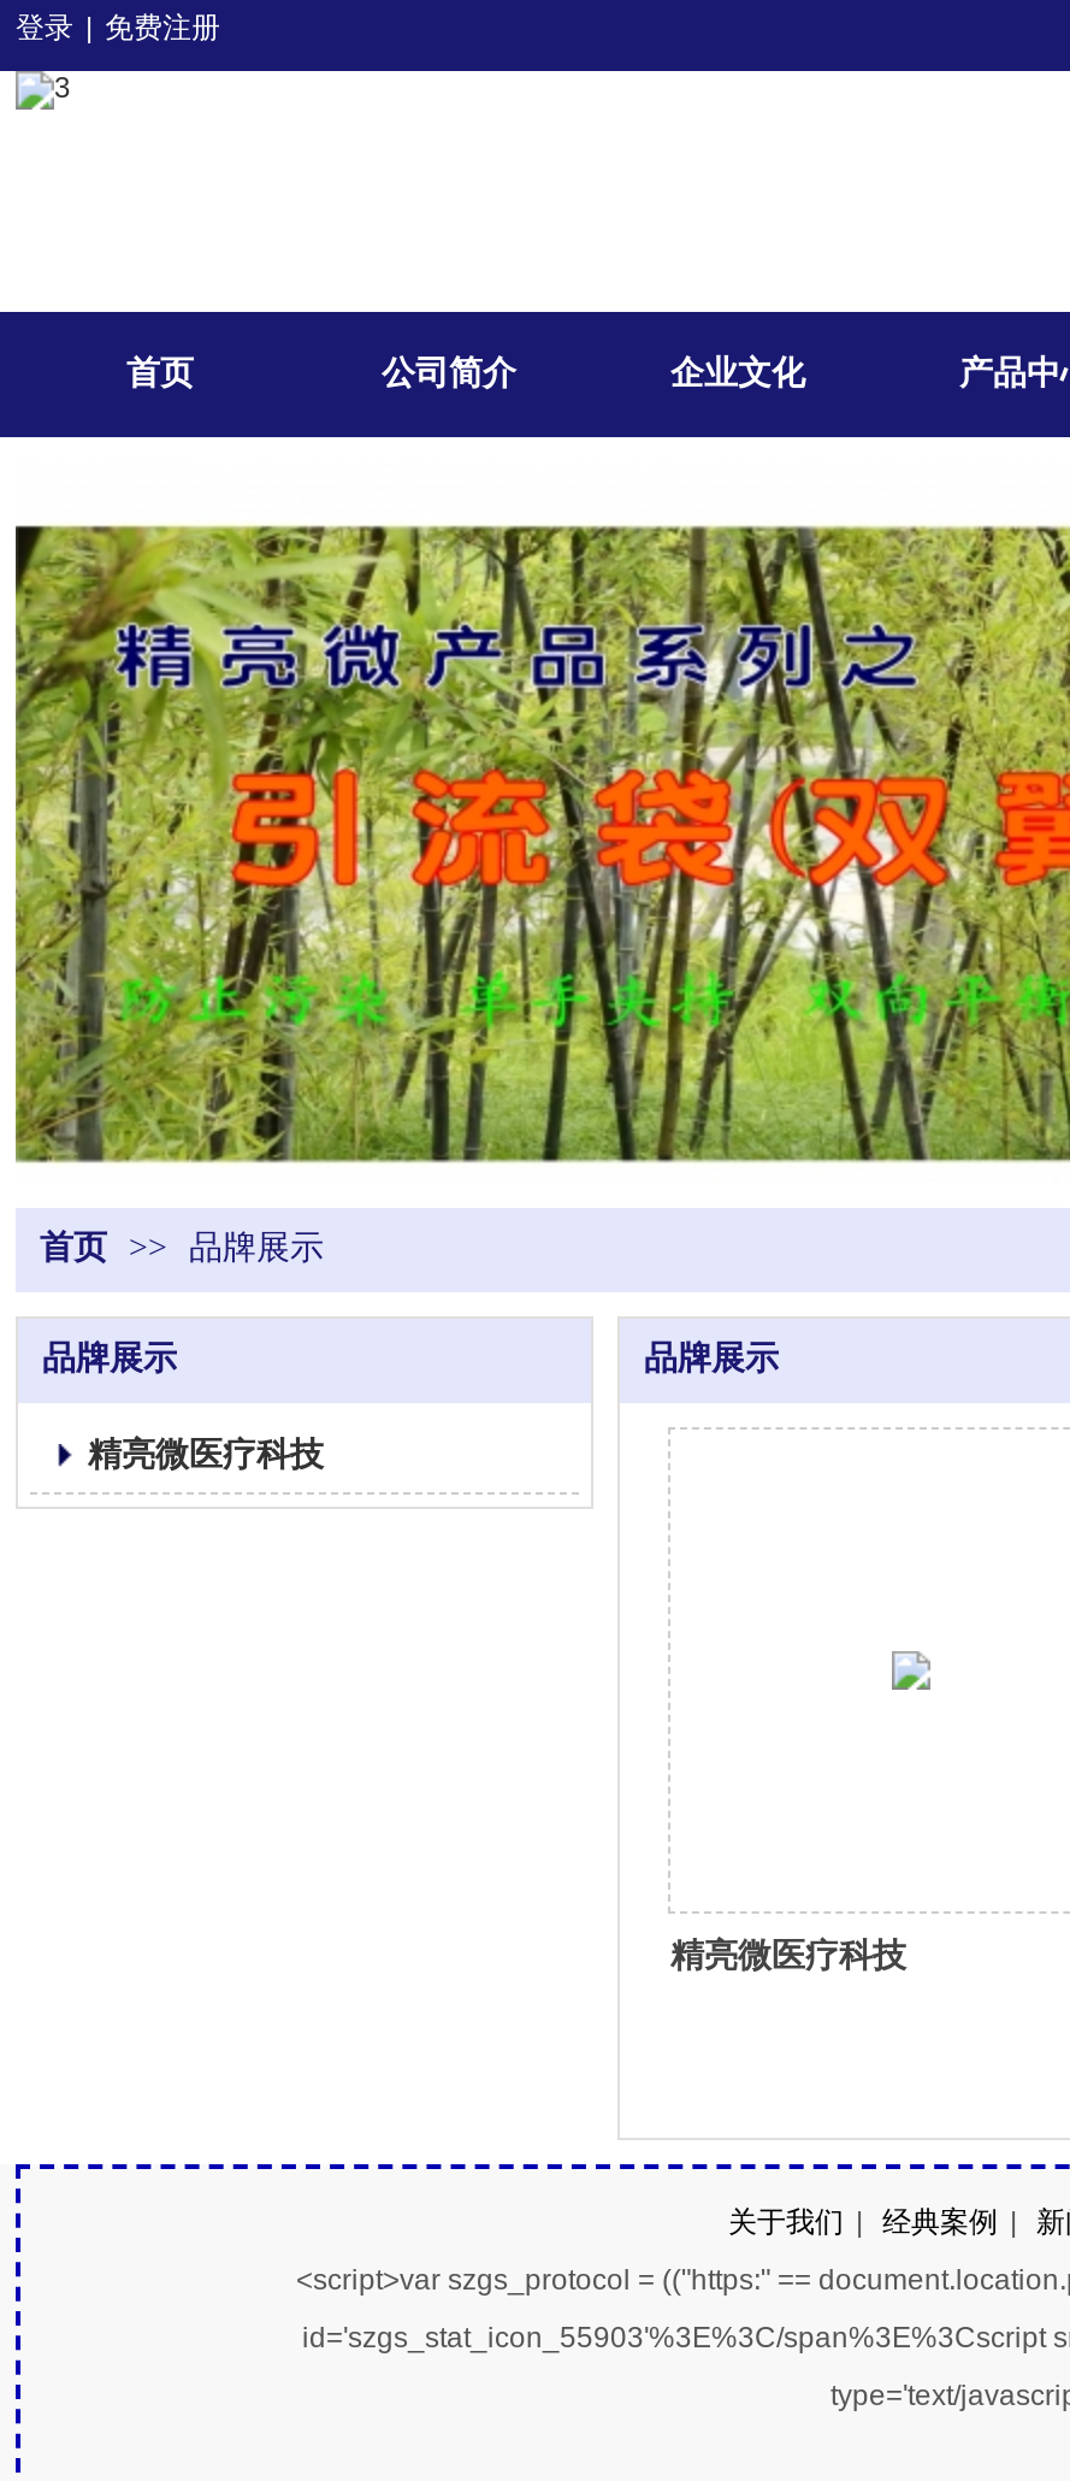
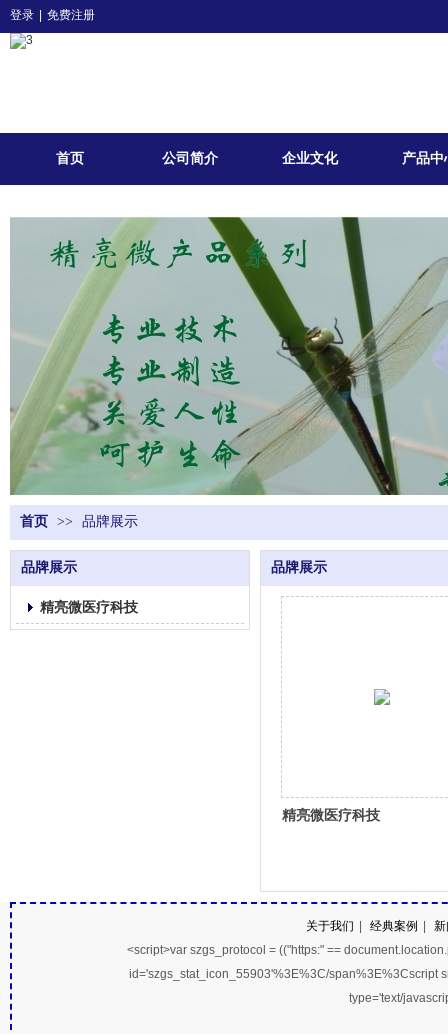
[13,514,1063,1184] [image] -> [9,216,445,496] [image]

